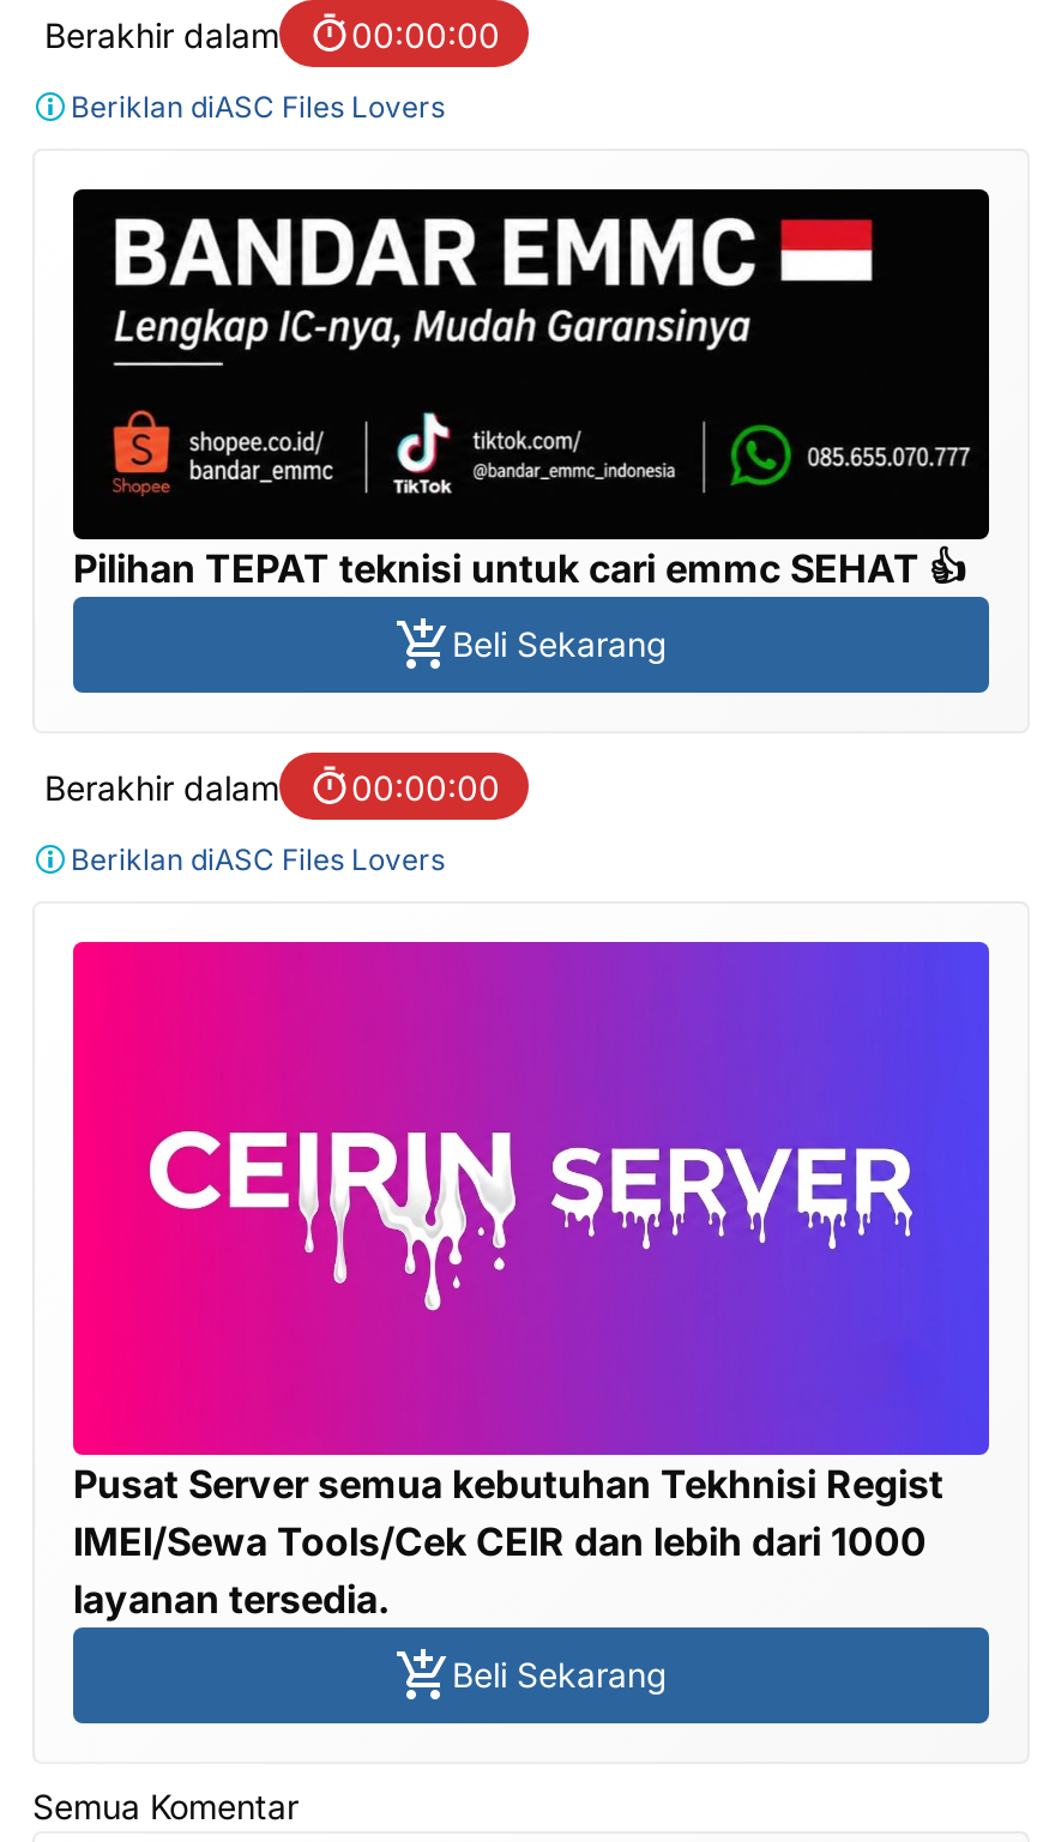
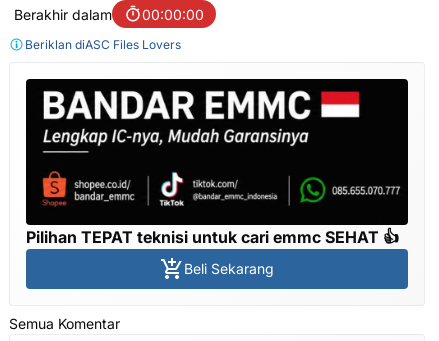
[44,767,500,878] Berakhir dalam | 00:00:00 | Beriklan diASC Files Lovers -> none
[71,940,991,1694] [image] | Pusat Server semua kebutuhan Tekhnisi Regist | IMEI/Sewa Tools/Cek CEIR dan lebih dari 1000 | layanan tersedia. | Beli Sekarang -> none

